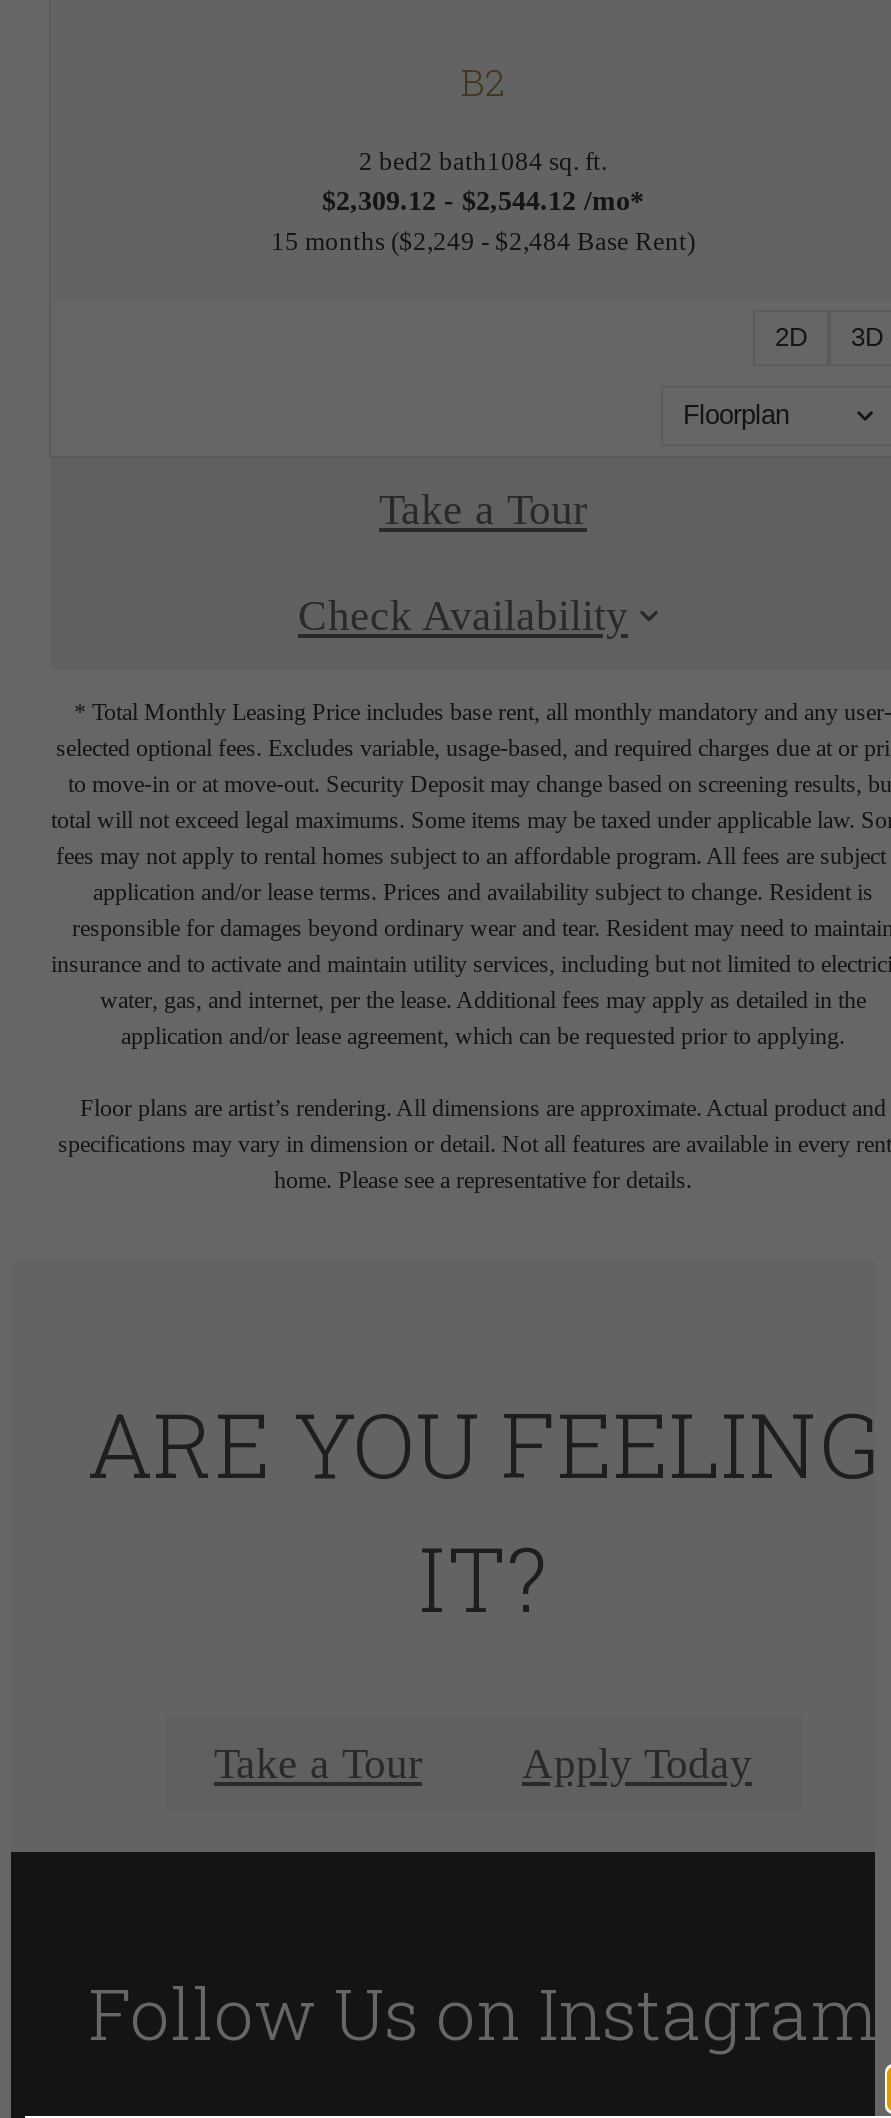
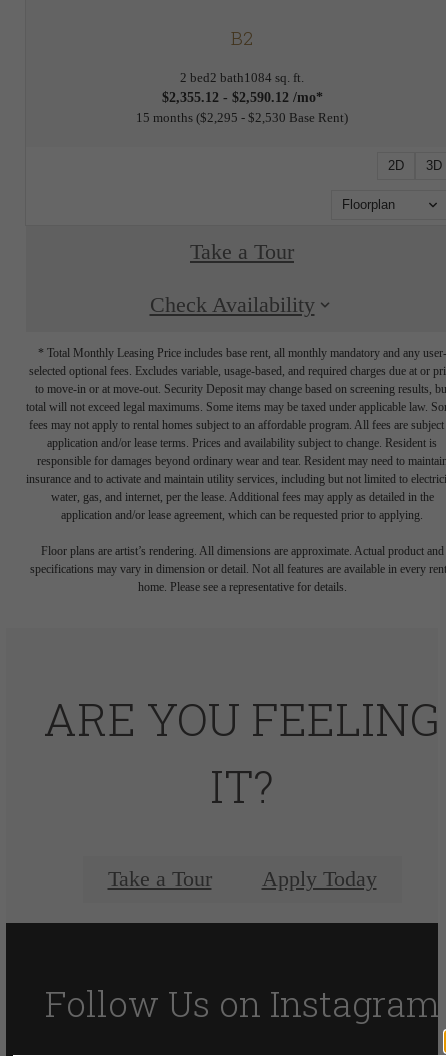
[322,185,644,215] $2,309.12 - $2,544.12 /mo* -> [161,90,322,105] $2,355.12 - $2,590.12 /mo*
[271,225,687,255] 15 months $2,249 - $2,484 Base Rent -> [136,110,344,125] 15 months $2,295 - $2,530 Base Rent

